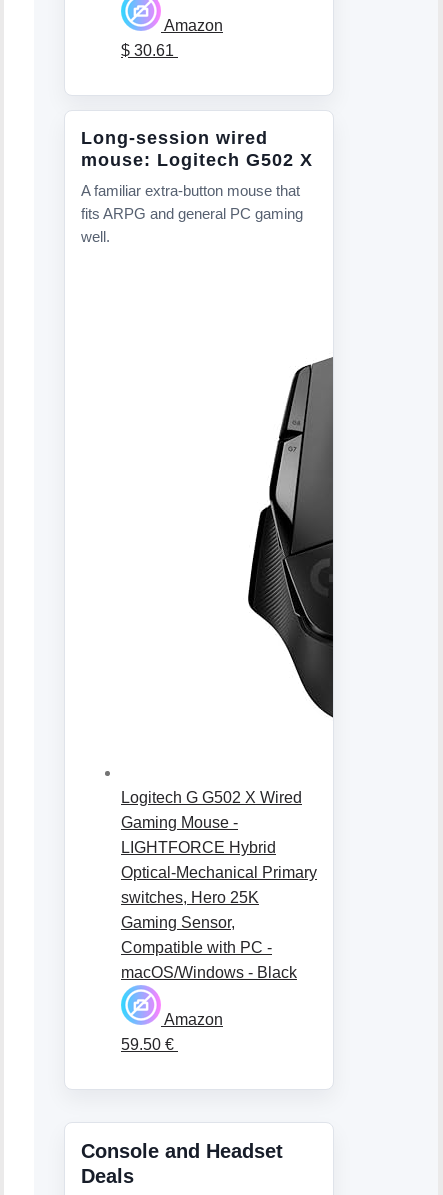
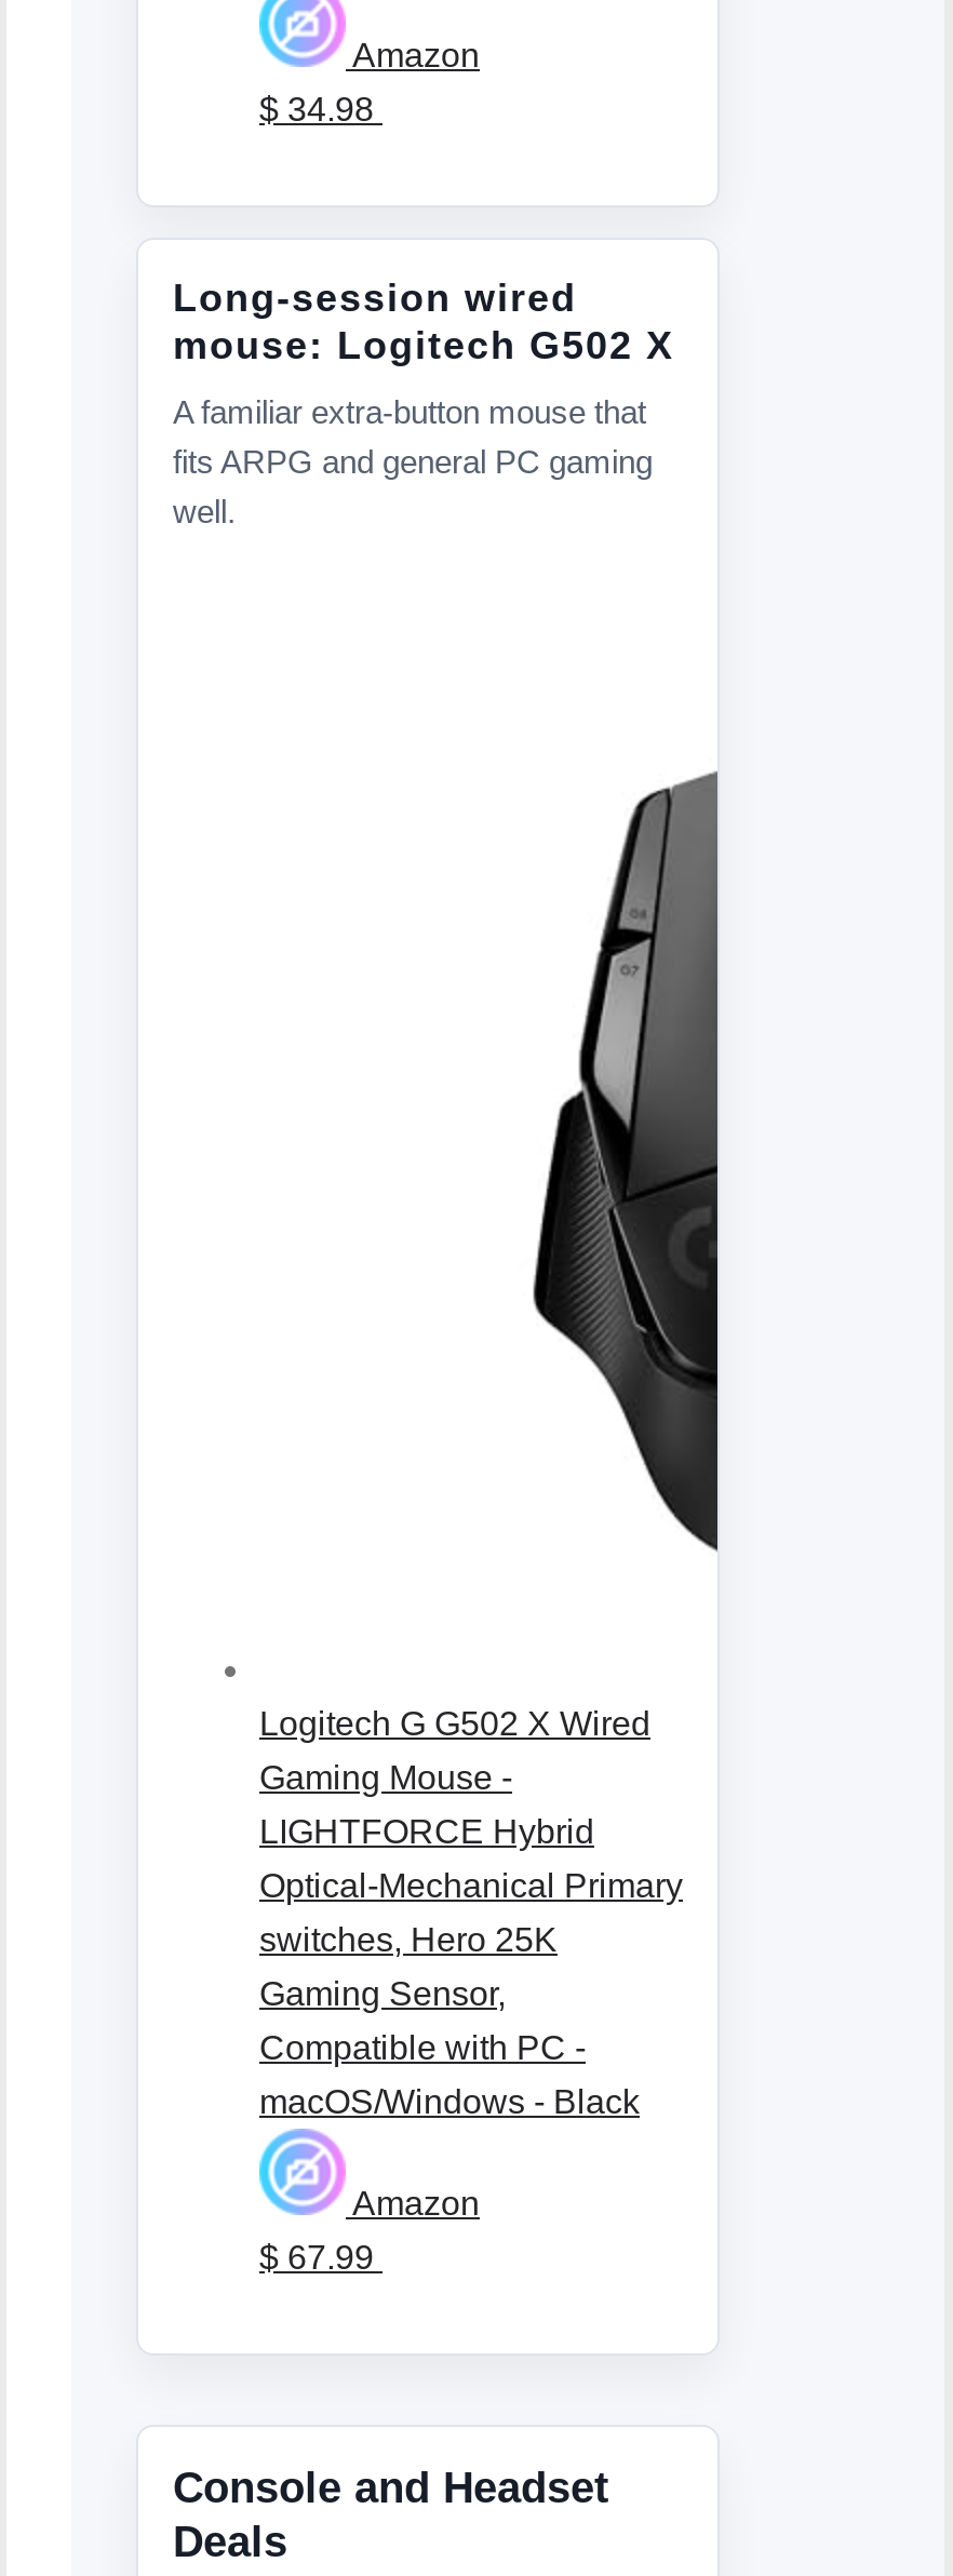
[121,42,178,59] $ 30.61 -> [259,91,382,128] $ 34.98
[121,1036,178,1053] 59.50 € -> [259,2239,382,2276] $ 67.99

